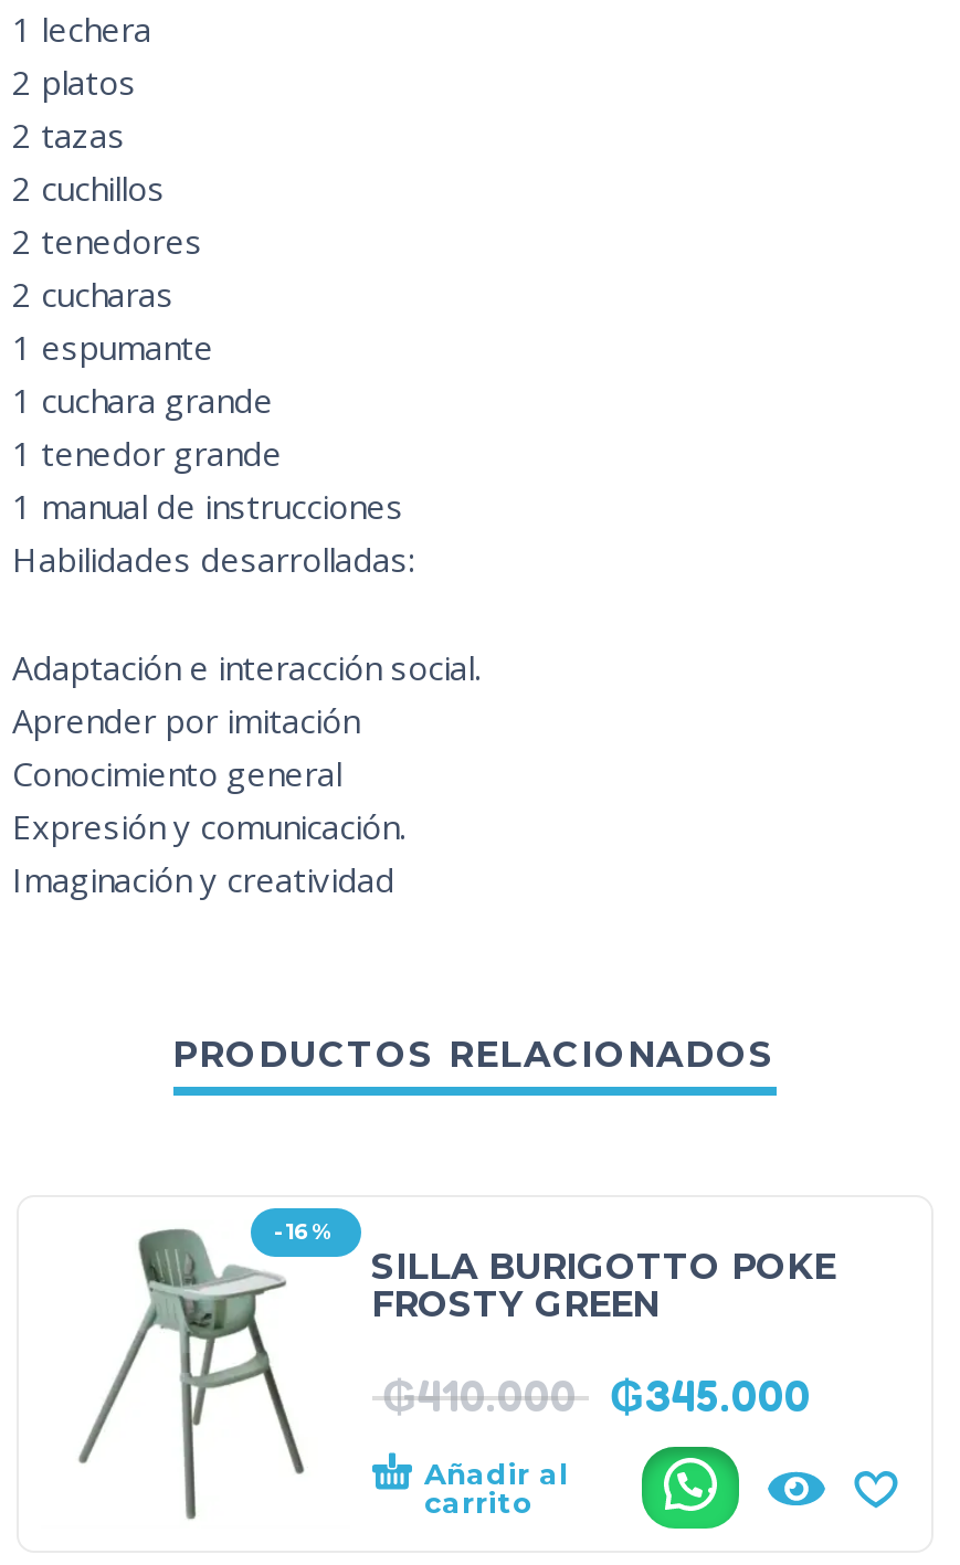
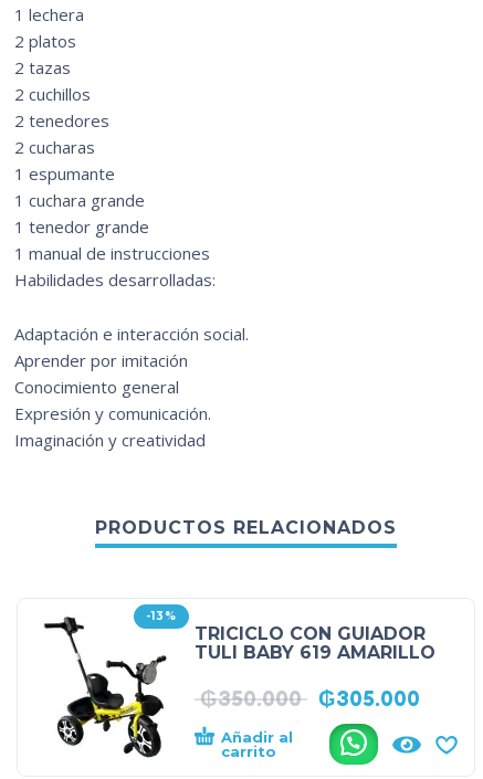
[72,1218,835,1522] [image] | -16% | SILLA BURIGOTTO POKE | FROSTY GREEN -> [43,609,435,759] [image] | -13% | TRICICLO CON GUIADOR | TULI BABY 619 AMARILLO
[382,1369,811,1422] ₲410.000 | ₲345.000 -> [200,685,419,711] ₲350.000 | ₲305.000

